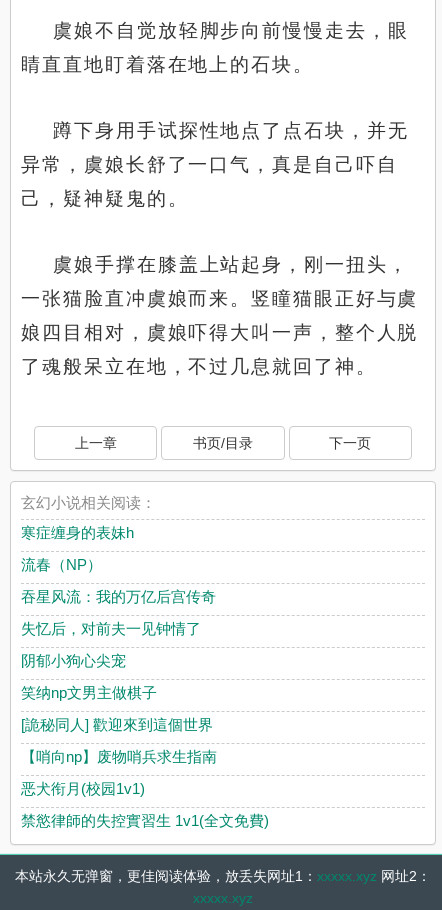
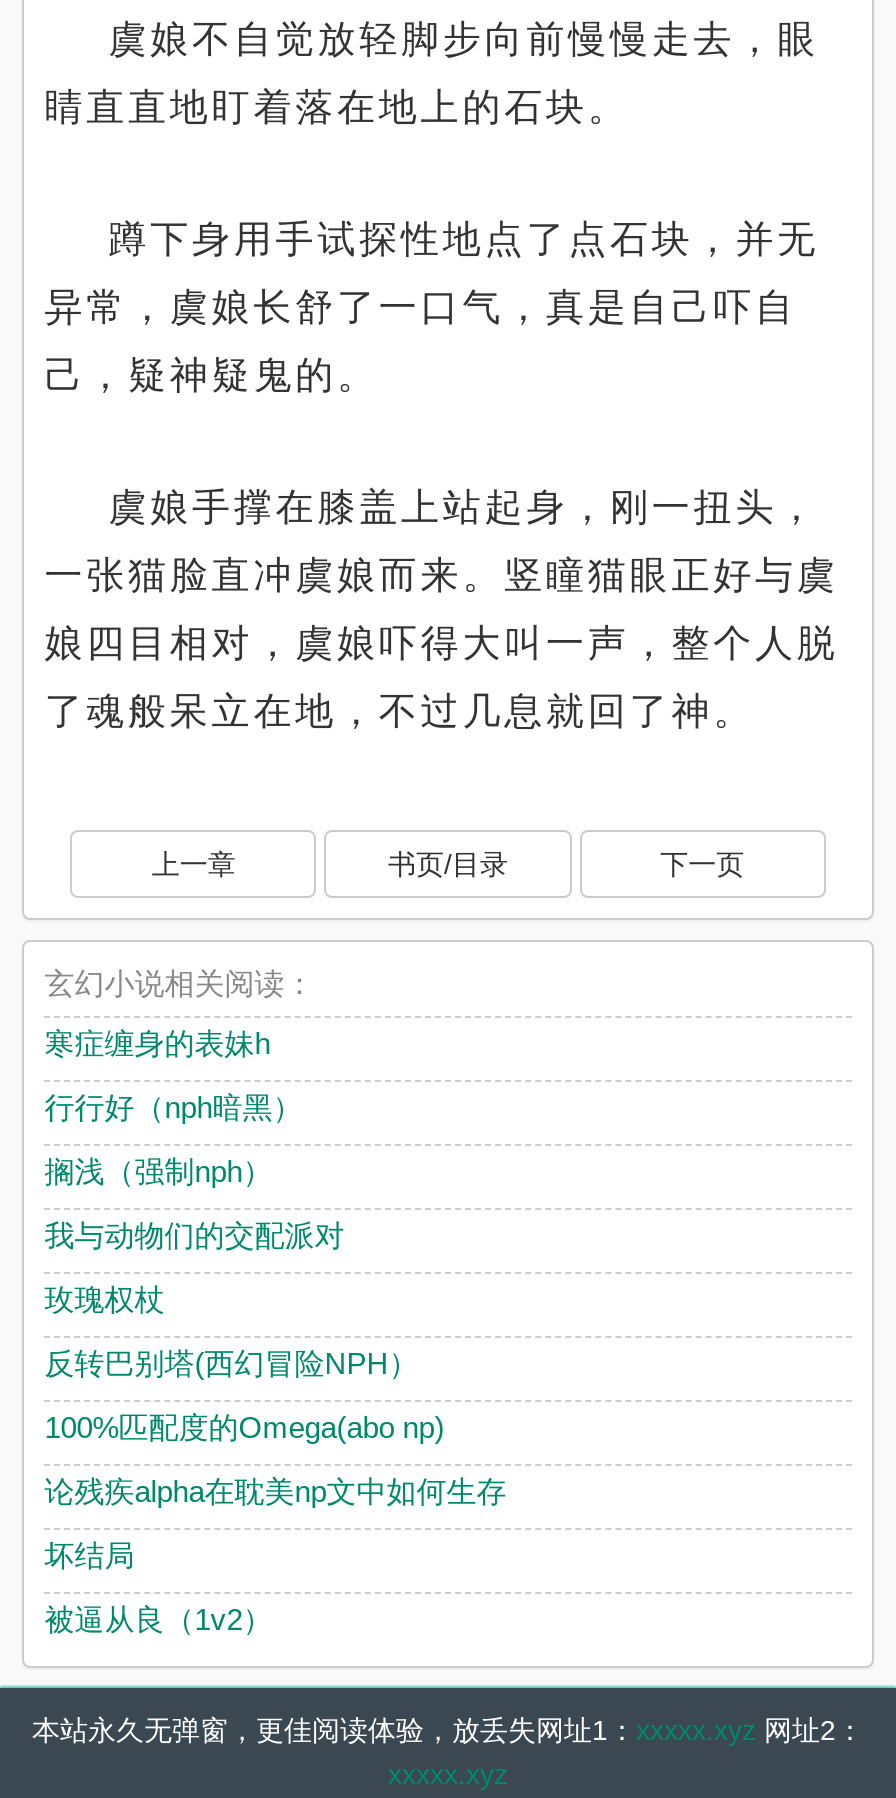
[21,556,102,573] 流春（NP） -> [44,1090,302,1124] 行行好（nph暗黑）
[21,588,216,605] 吞星风流：我的万亿后宫传奇 -> [44,1154,272,1188] 搁浅（强制nph）
[21,620,201,637] 失忆后，对前夫一见钟情了 -> [44,1218,344,1252] 我与动物们的交配派对
[21,652,126,669] 阴郁小狗心尖宠 -> [44,1282,164,1316] 玫瑰权杖
[21,684,157,701] 笑纳np文男主做棋子 -> [44,1346,418,1380] 反转巴别塔(西幻冒险NPH）
[21,716,213,733] [詭秘同人] 歡迎來到這個世界 -> [44,1410,444,1444] 100%匹配度的Omega(abo np)
[21,748,217,765] 【哨向np】废物哨兵求生指南 -> [44,1474,506,1508] 论残疾alpha在耽美np文中如何生存
[21,780,145,797] 恶犬衔月(校园1v1) -> [44,1538,134,1572] 坏结局
[21,812,269,829] 禁慾律師的失控實習生 1v1(全文免費) -> [44,1602,272,1636] 被逼从良（1v2）

